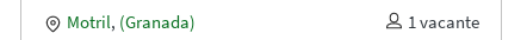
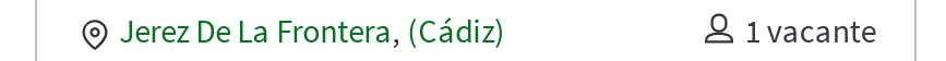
[66,11,195,33] Motril, (Granada) -> [119,10,505,51] Jerez De La Frontera, (Cádiz)

